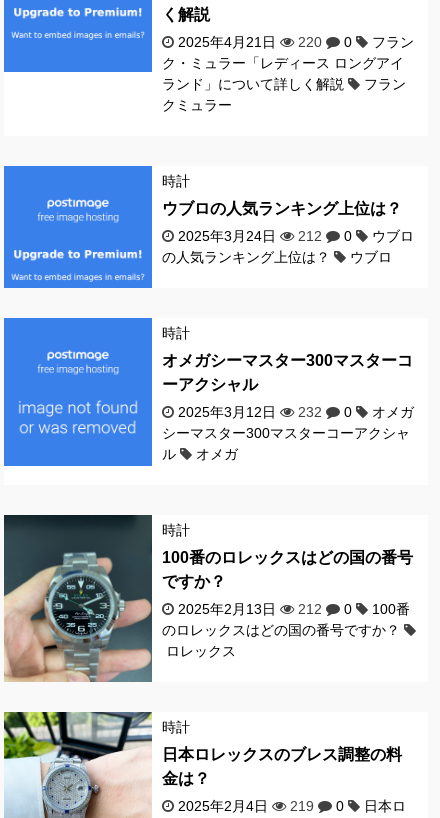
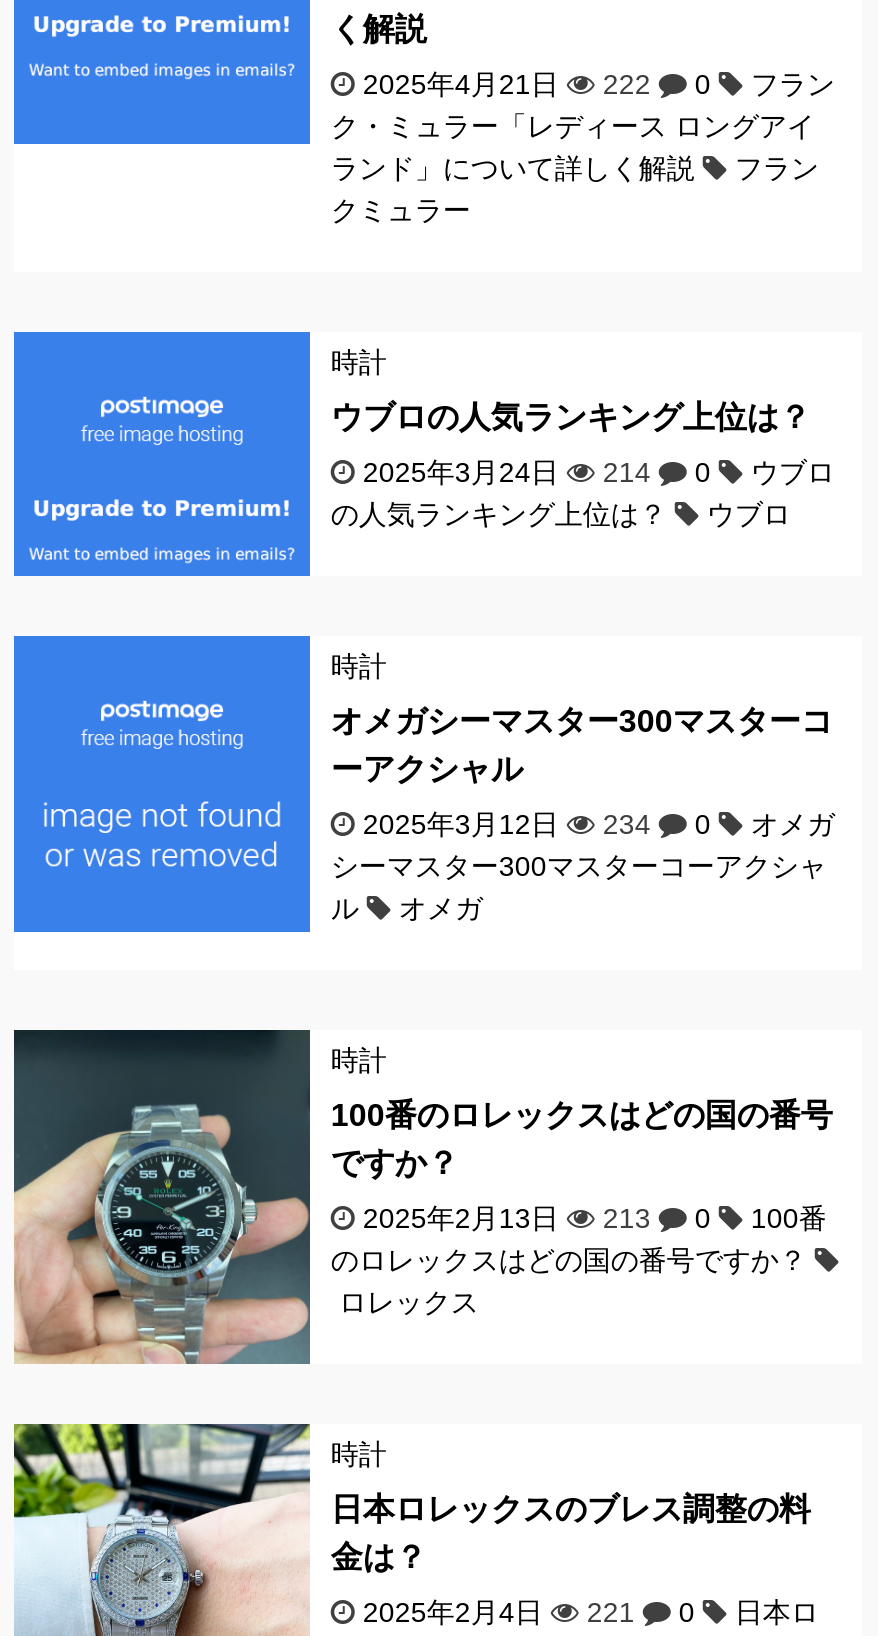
[178,34,414,50] 2025年4月21日 220 0 フラン -> [363,68,835,100] 2025年4月21日 222 0 フラン
[178,228,414,244] 2025年3月24日 212 0 ウブロ -> [363,456,835,488] 2025年3月24日 214 0 ウブロ
[178,404,414,420] 2025年3月12日 232 0 オメガ -> [363,808,835,840] 2025年3月12日 234 0 オメガ
[178,601,410,617] 2025年2月13日 212 0 100番 -> [363,1202,827,1234] 2025年2月13日 213 0 100番
[178,798,406,814] 2025年2月4日 219 0 日本ロ -> [363,1596,819,1628] 2025年2月4日 221 0 日本ロ

